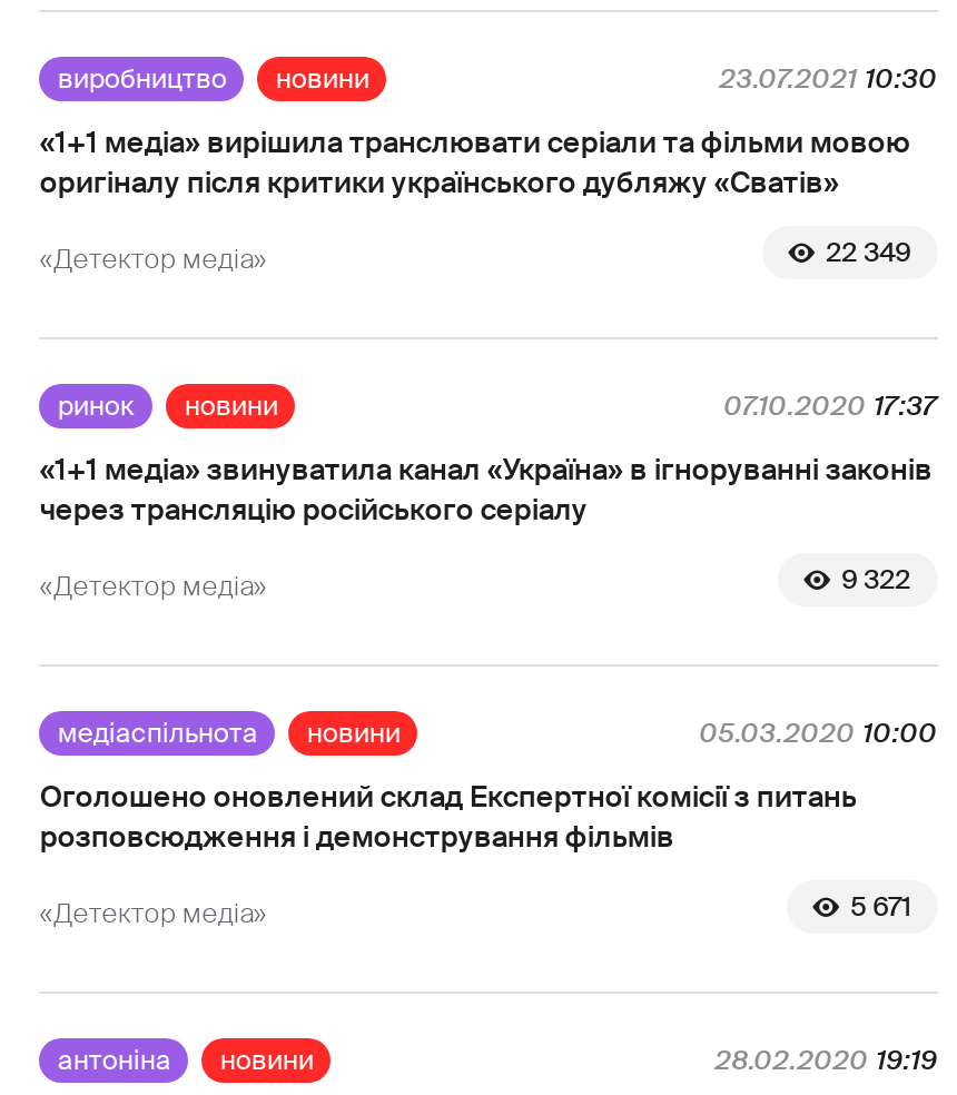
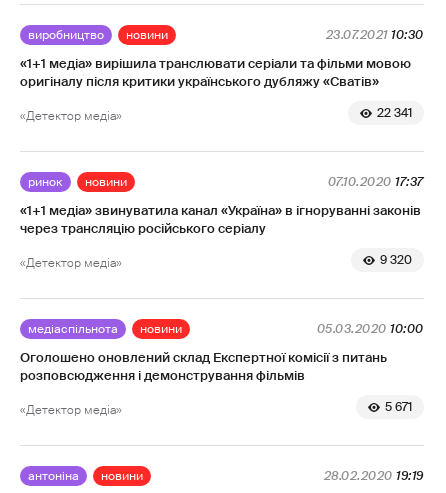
[826,235,910,271] 22 349 -> [377,105,412,121] 22 341
[841,562,910,598] 9 322 -> [380,252,412,268] 9 320

